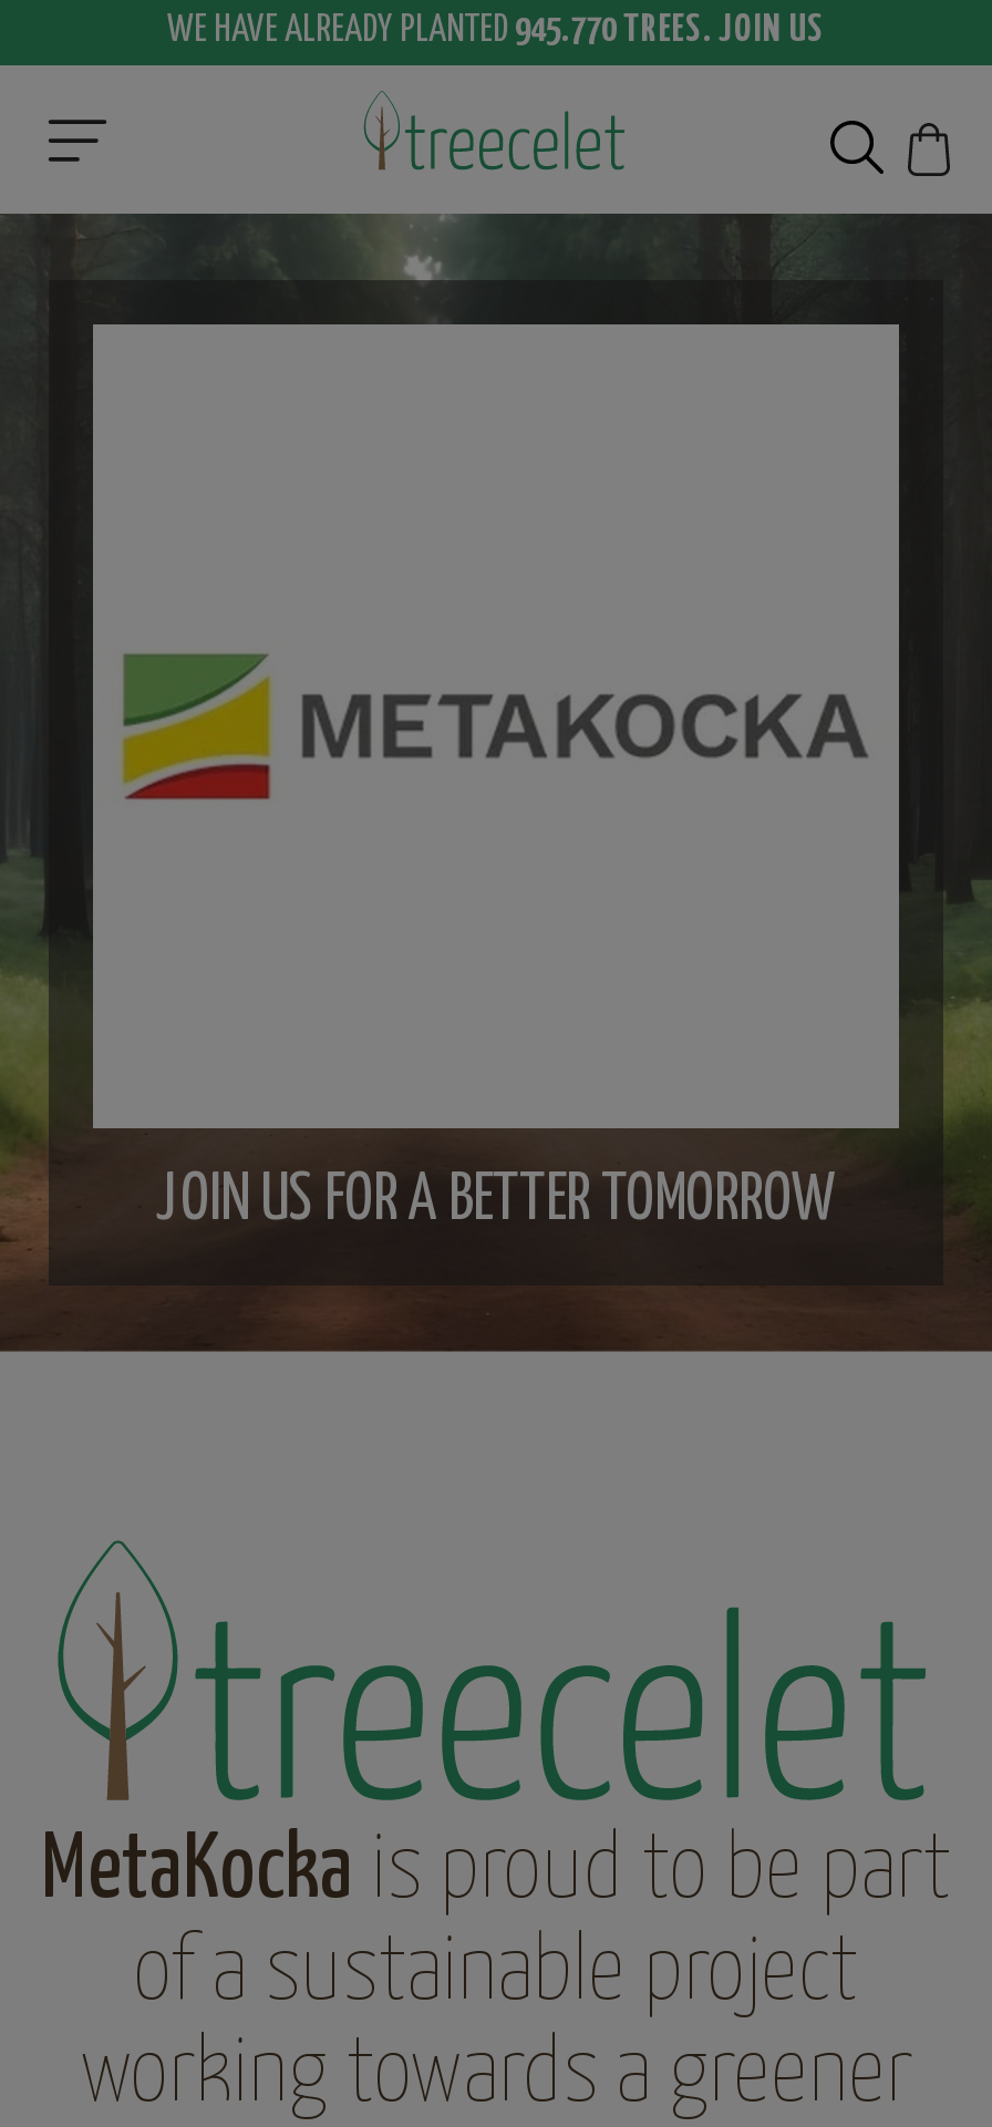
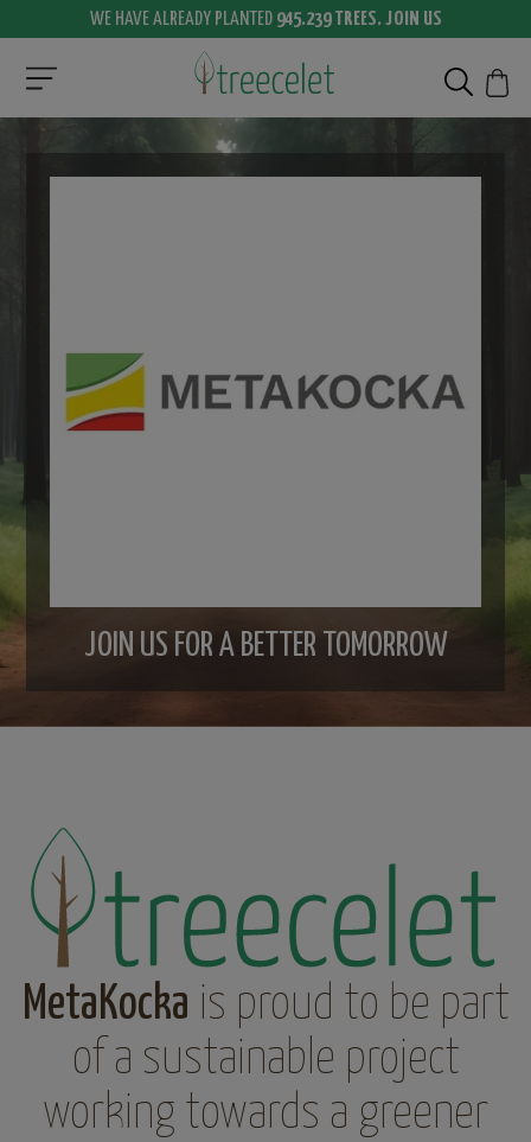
[167,12,825,50] WE HAVE ALREADY PLANTED 945.770 TREES. JOIN US -> [89,9,442,30] WE HAVE ALREADY PLANTED 945.239 TREES. JOIN US

